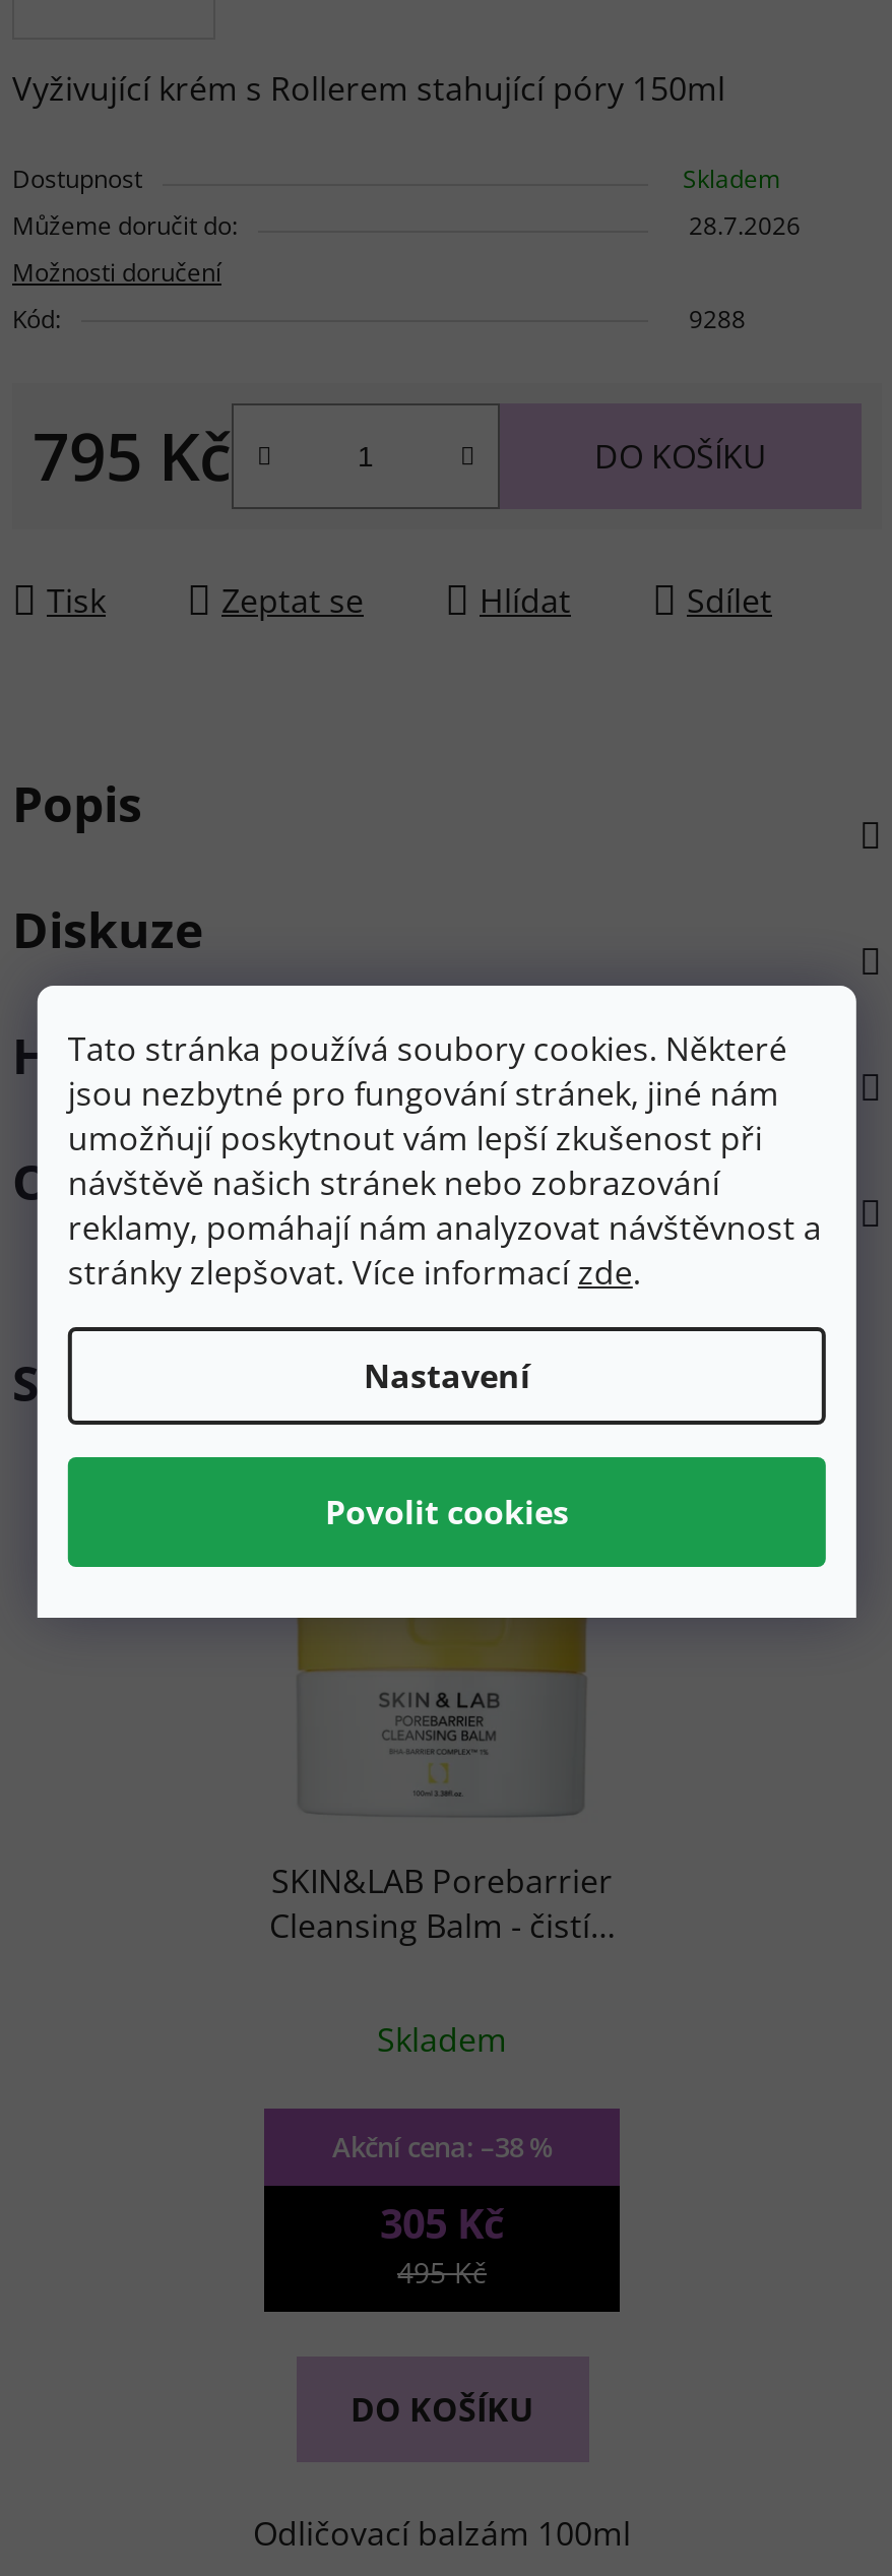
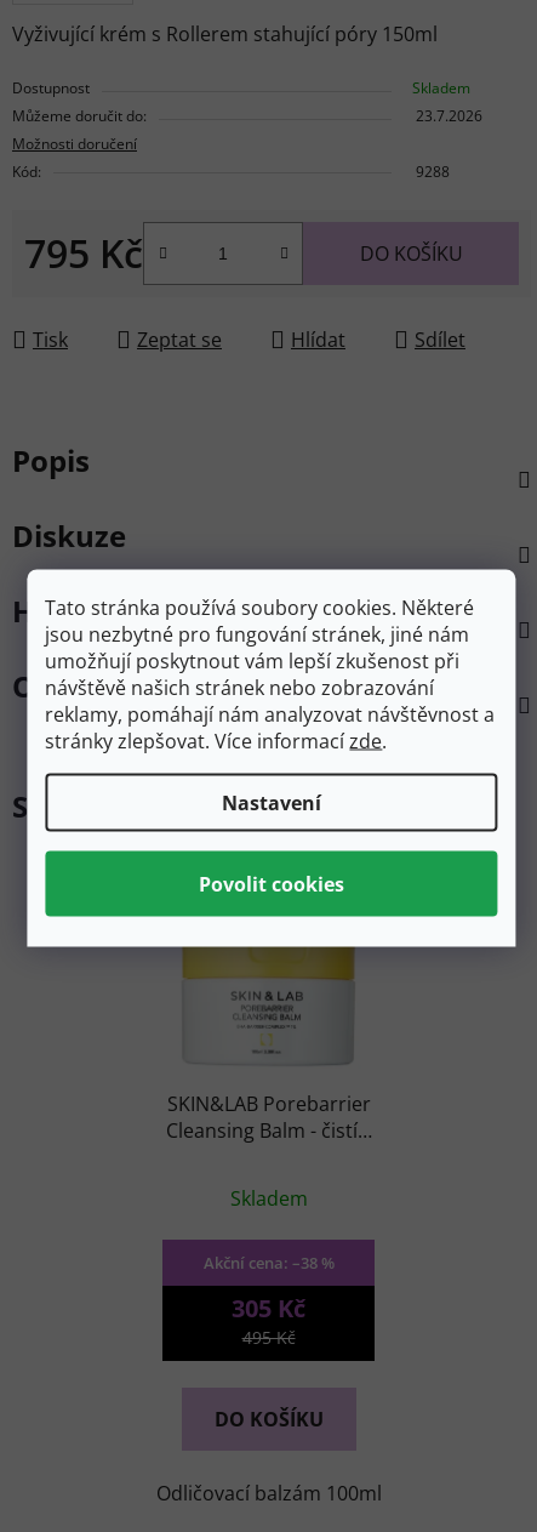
[689,207,801,242] 28.7.2026 -> [416,105,482,126] 23.7.2026

